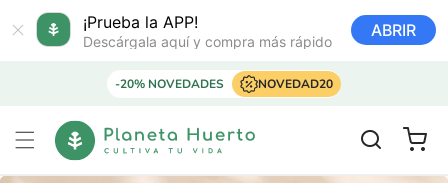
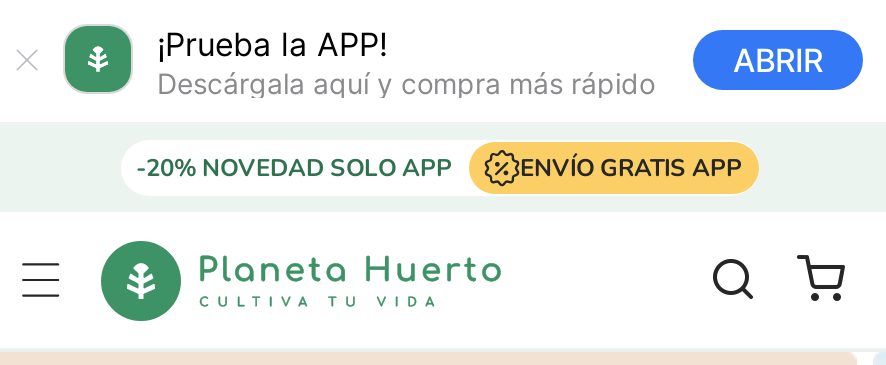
[115,76,333,92] -20% NOVEDADES | NOVEDAD20 -> [136,152,742,184] -20% NOVEDAD SOLO APP | ENVÍO GRATIS APP

